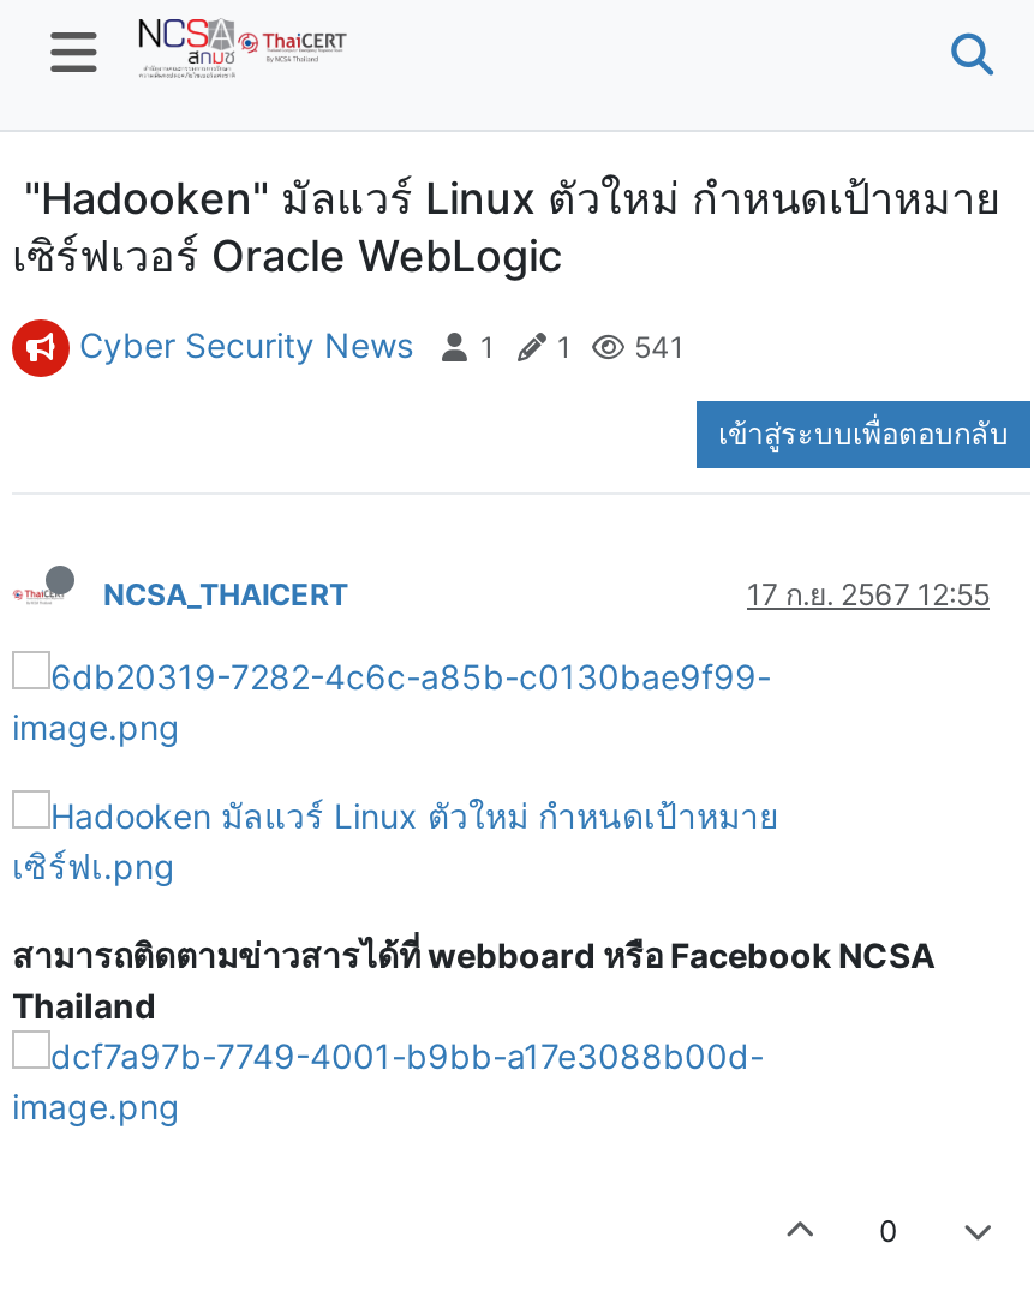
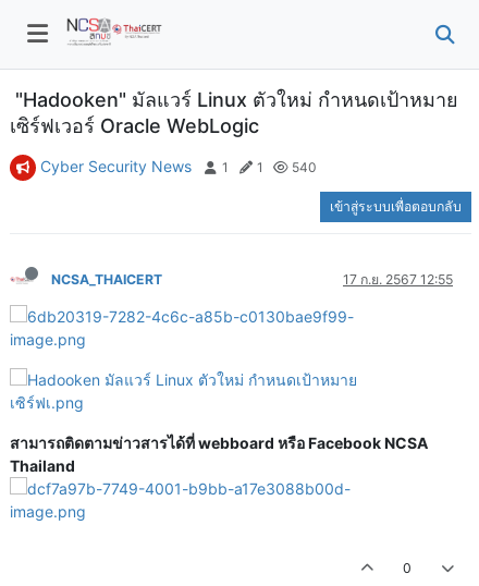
[79,324,685,365] Cyber Security News 1 1 541 -> [40,157,317,175] Cyber Security News 1 1 540

